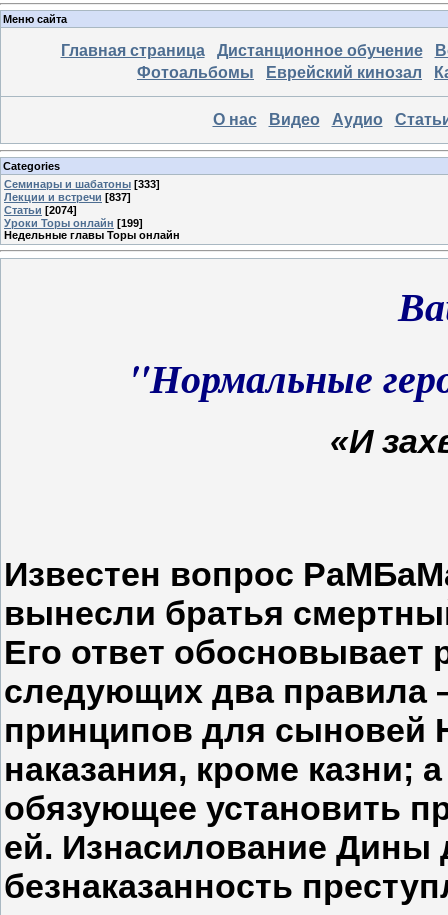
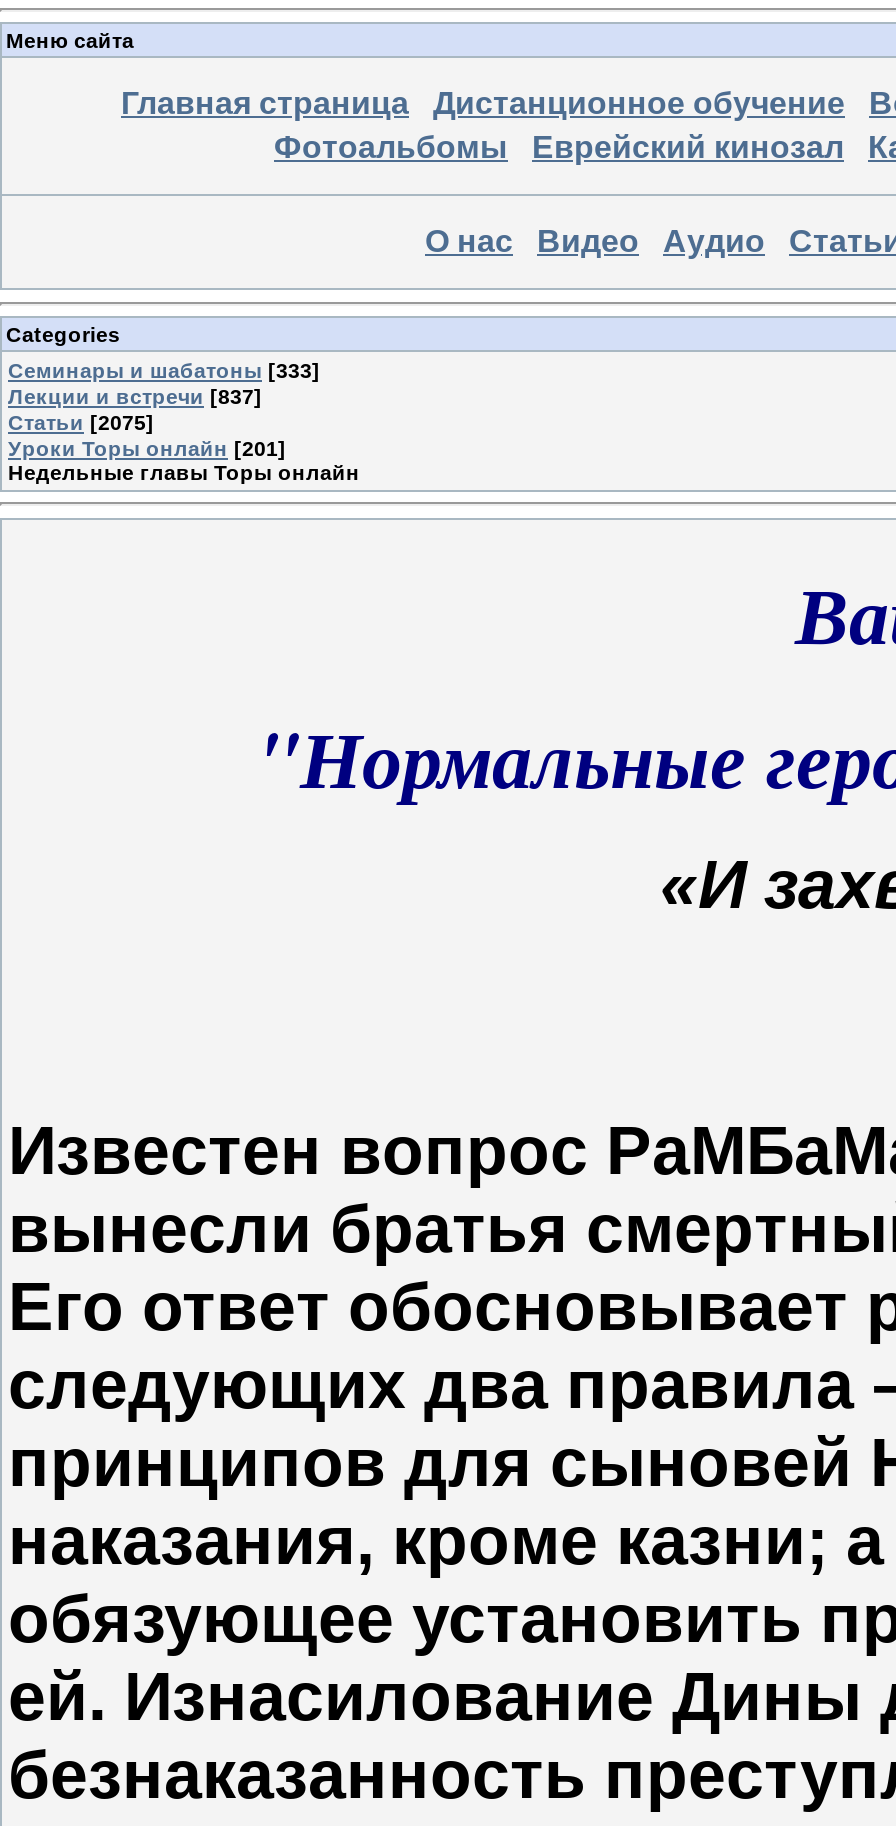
[4,204,77,216] Статьи [2074] -> [8,410,154,434] Статьи [2075]
[4,217,143,229] Уроки Торы онлайн [199] -> [8,436,286,460] Уроки Торы онлайн [201]

